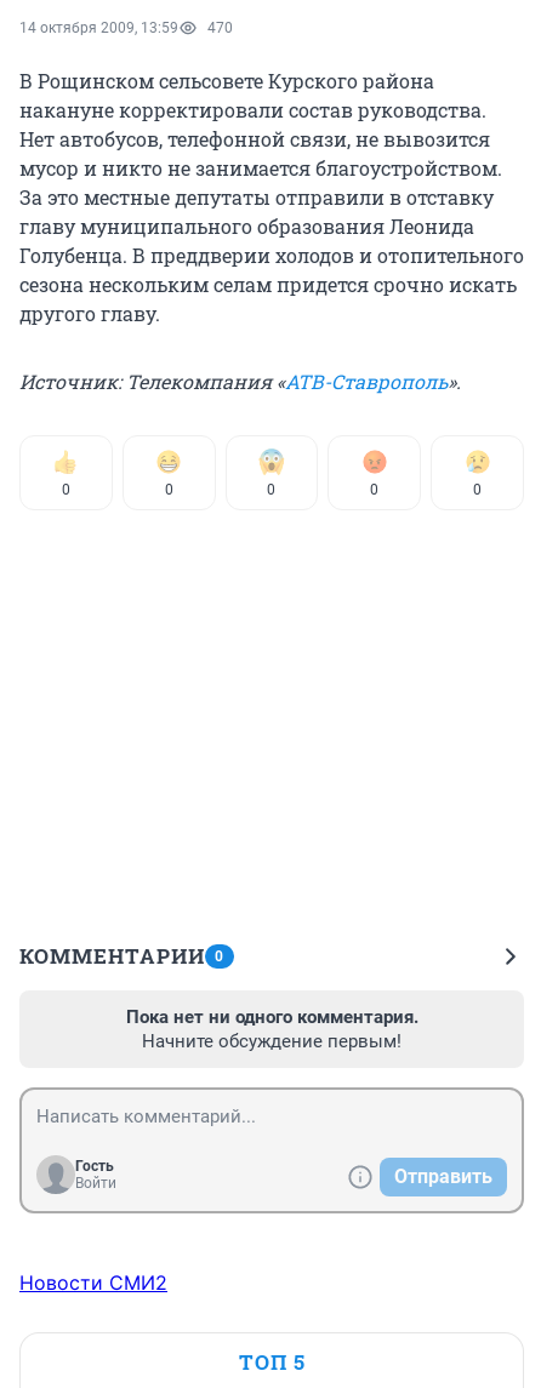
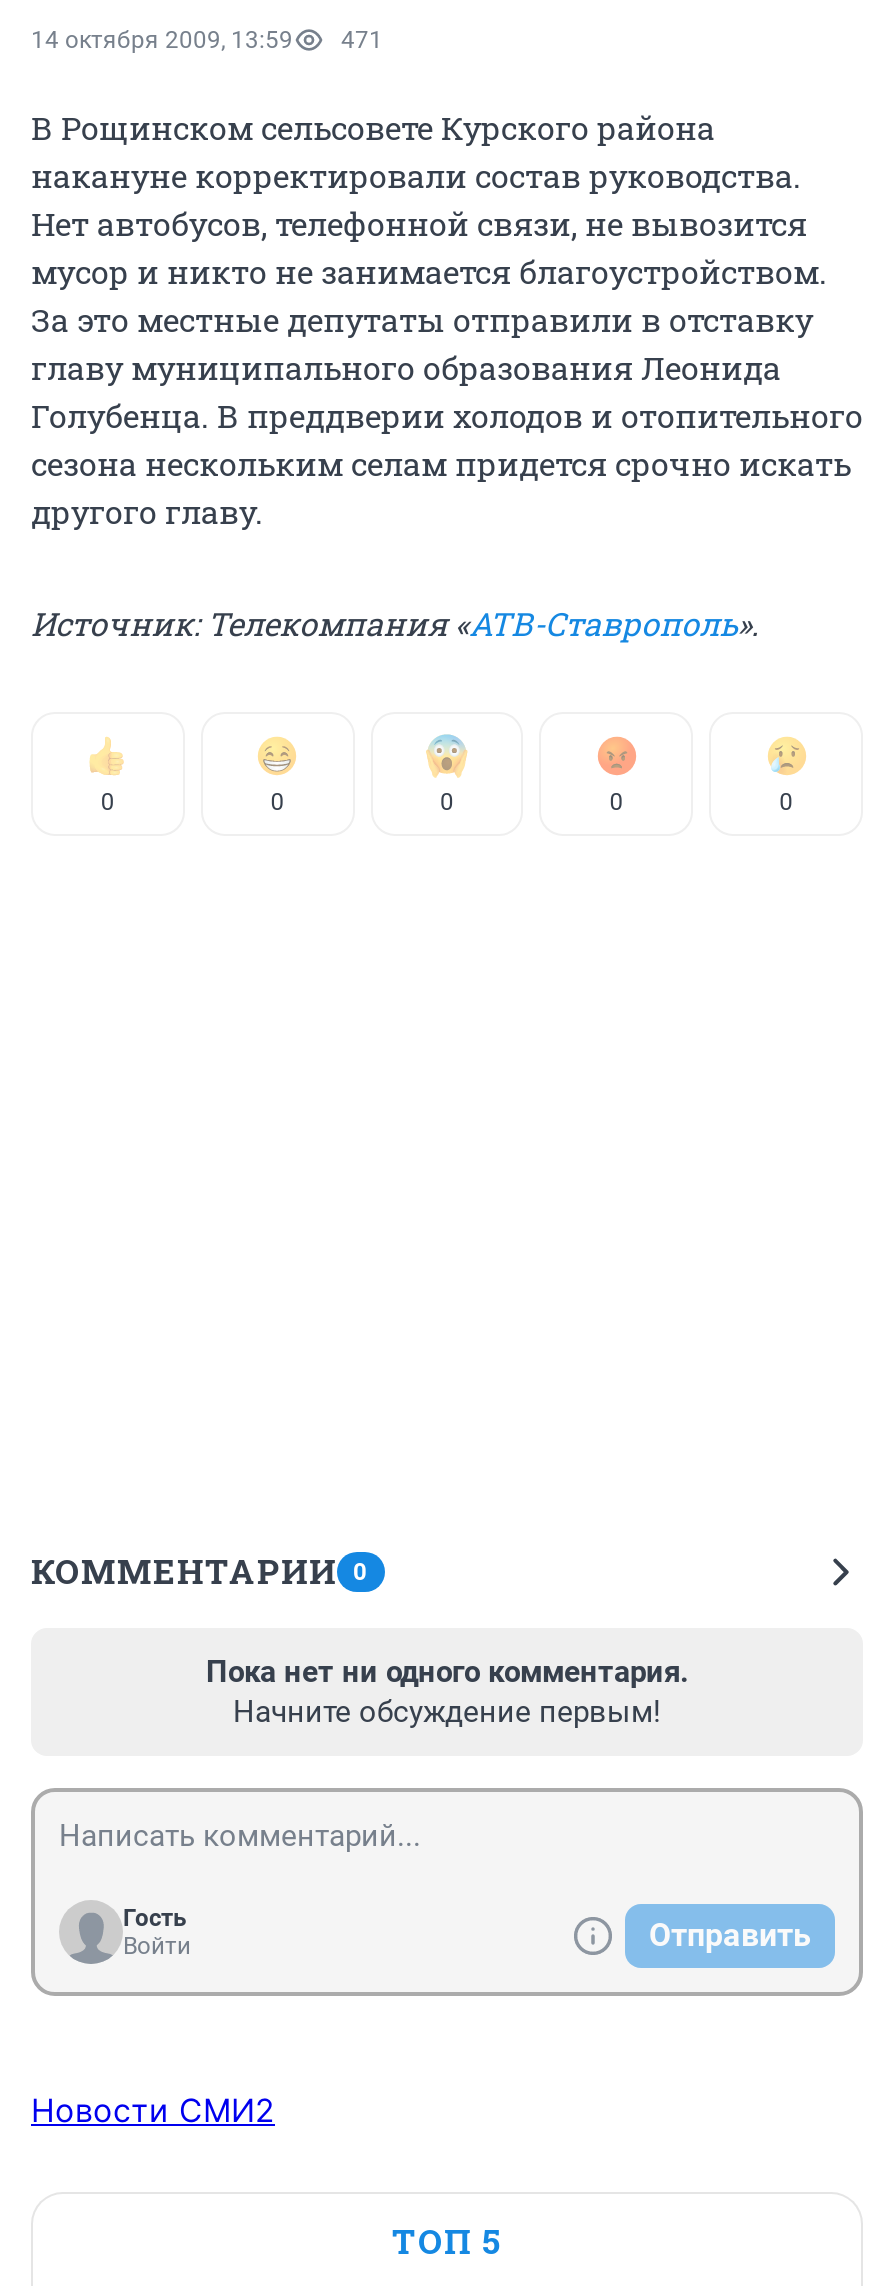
[19,20,233,36] 14 октября 2009, 13:59 470 -> [31,26,383,54] 14 октября 2009, 13:59 471

